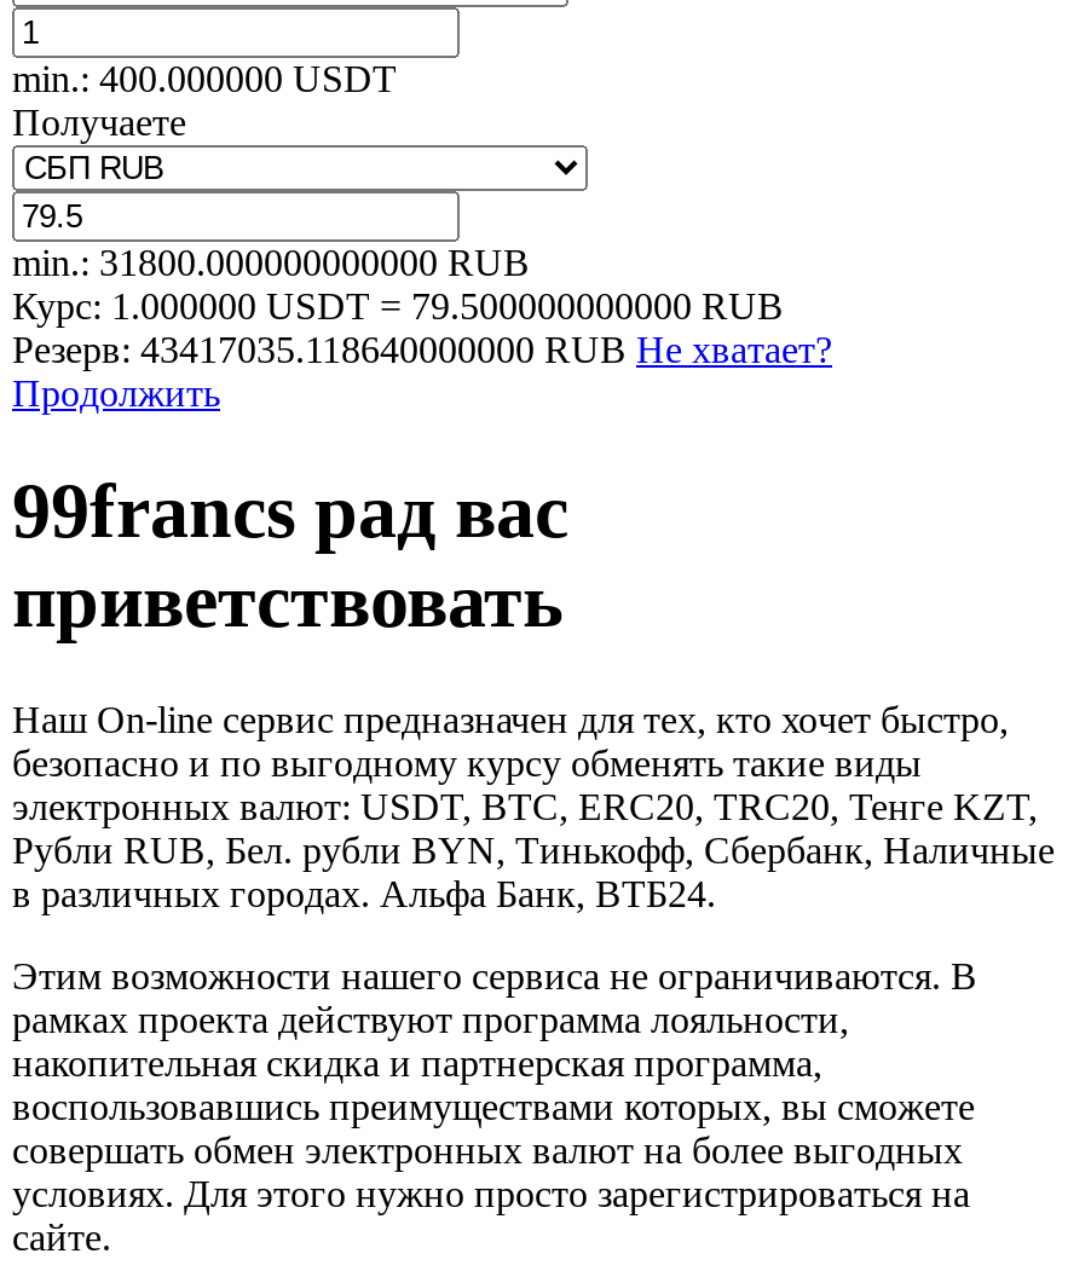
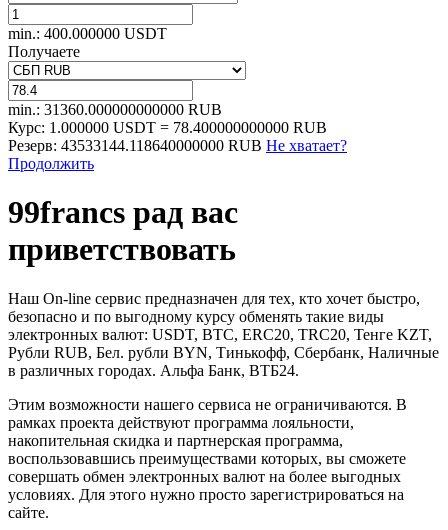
[12,242,530,283] min.: 31800.000000000000 RUB -> [8,101,222,118] min.: 31360.000000000000 RUB
[12,285,784,327] Курс: 1.000000 USDT = 79.500000000000 RUB -> [8,119,327,136] Курс: 1.000000 USDT = 78.400000000000 RUB
[12,329,832,370] Резерв: 43417035.118640000000 RUB Не хватает? -> [8,137,347,154] Резерв: 43533144.118640000000 RUB Не хватает?

